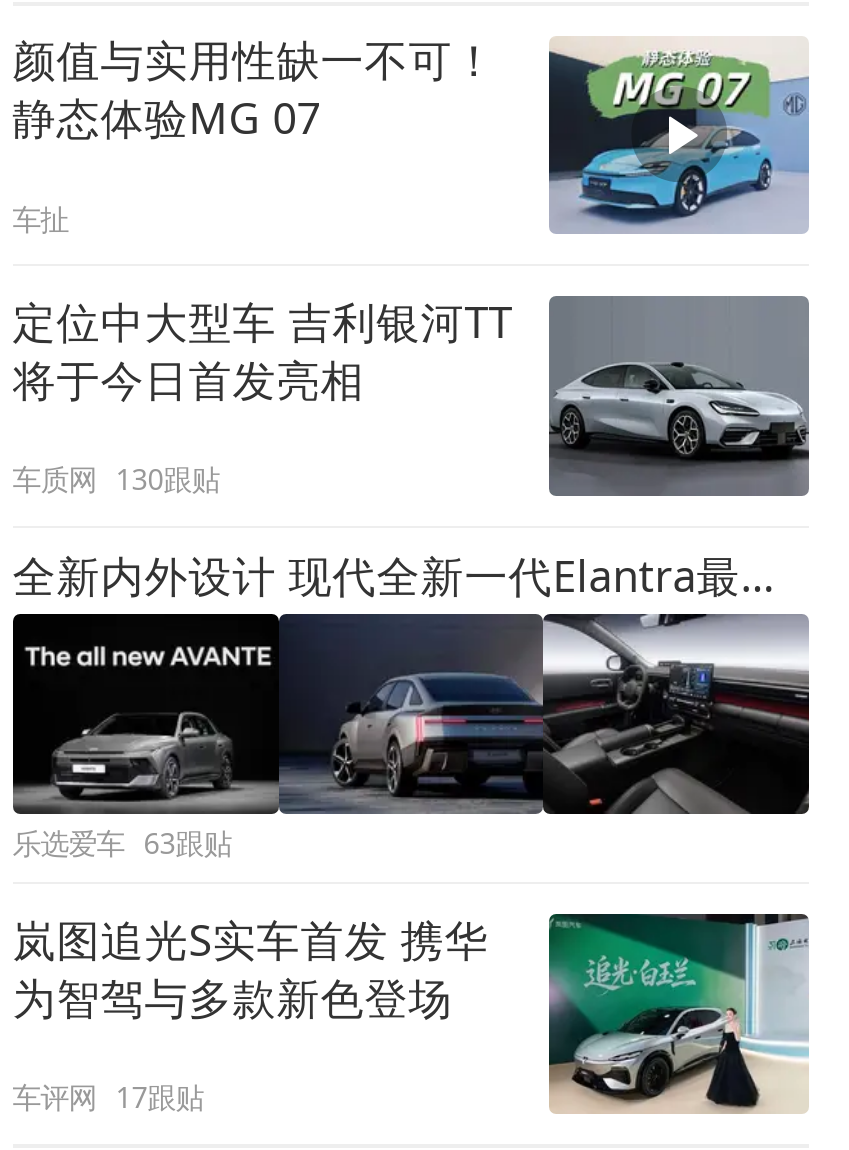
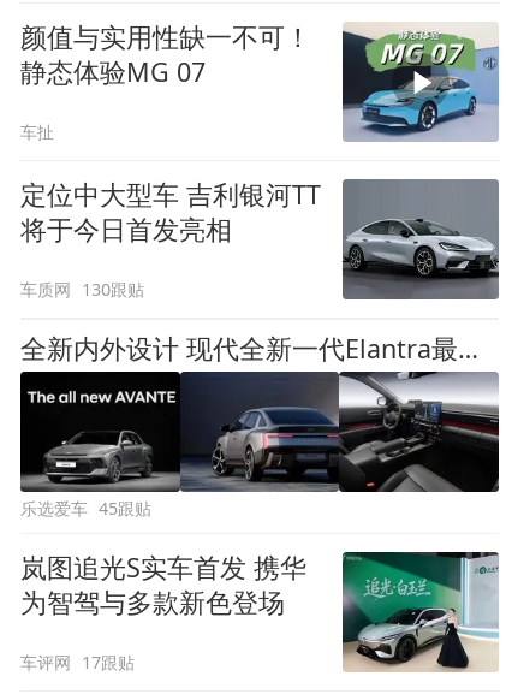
[12,823,232,861] 乐选爱车 63跟贴 -> [20,497,152,520] 乐选爱车 45跟贴

